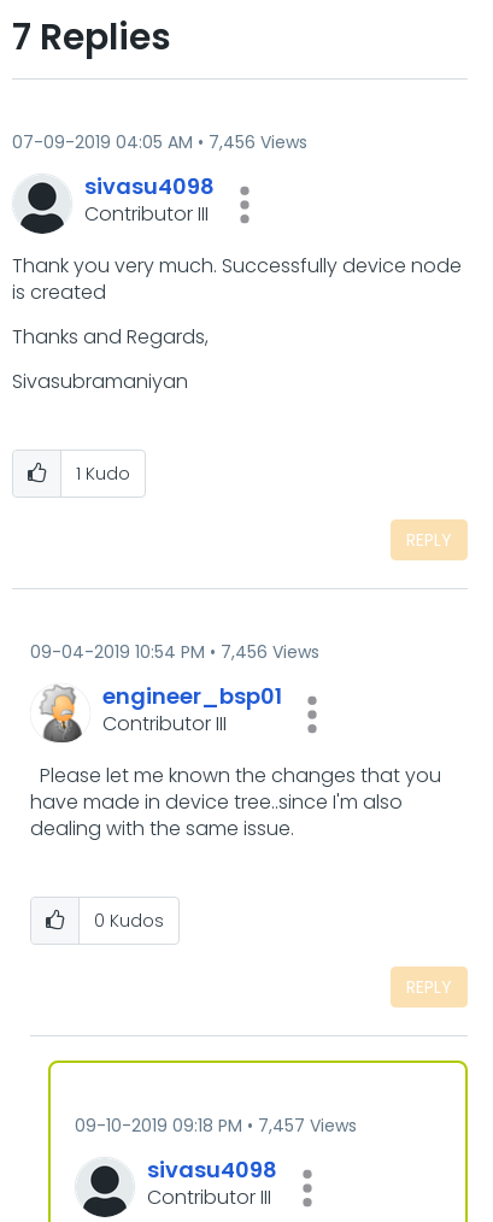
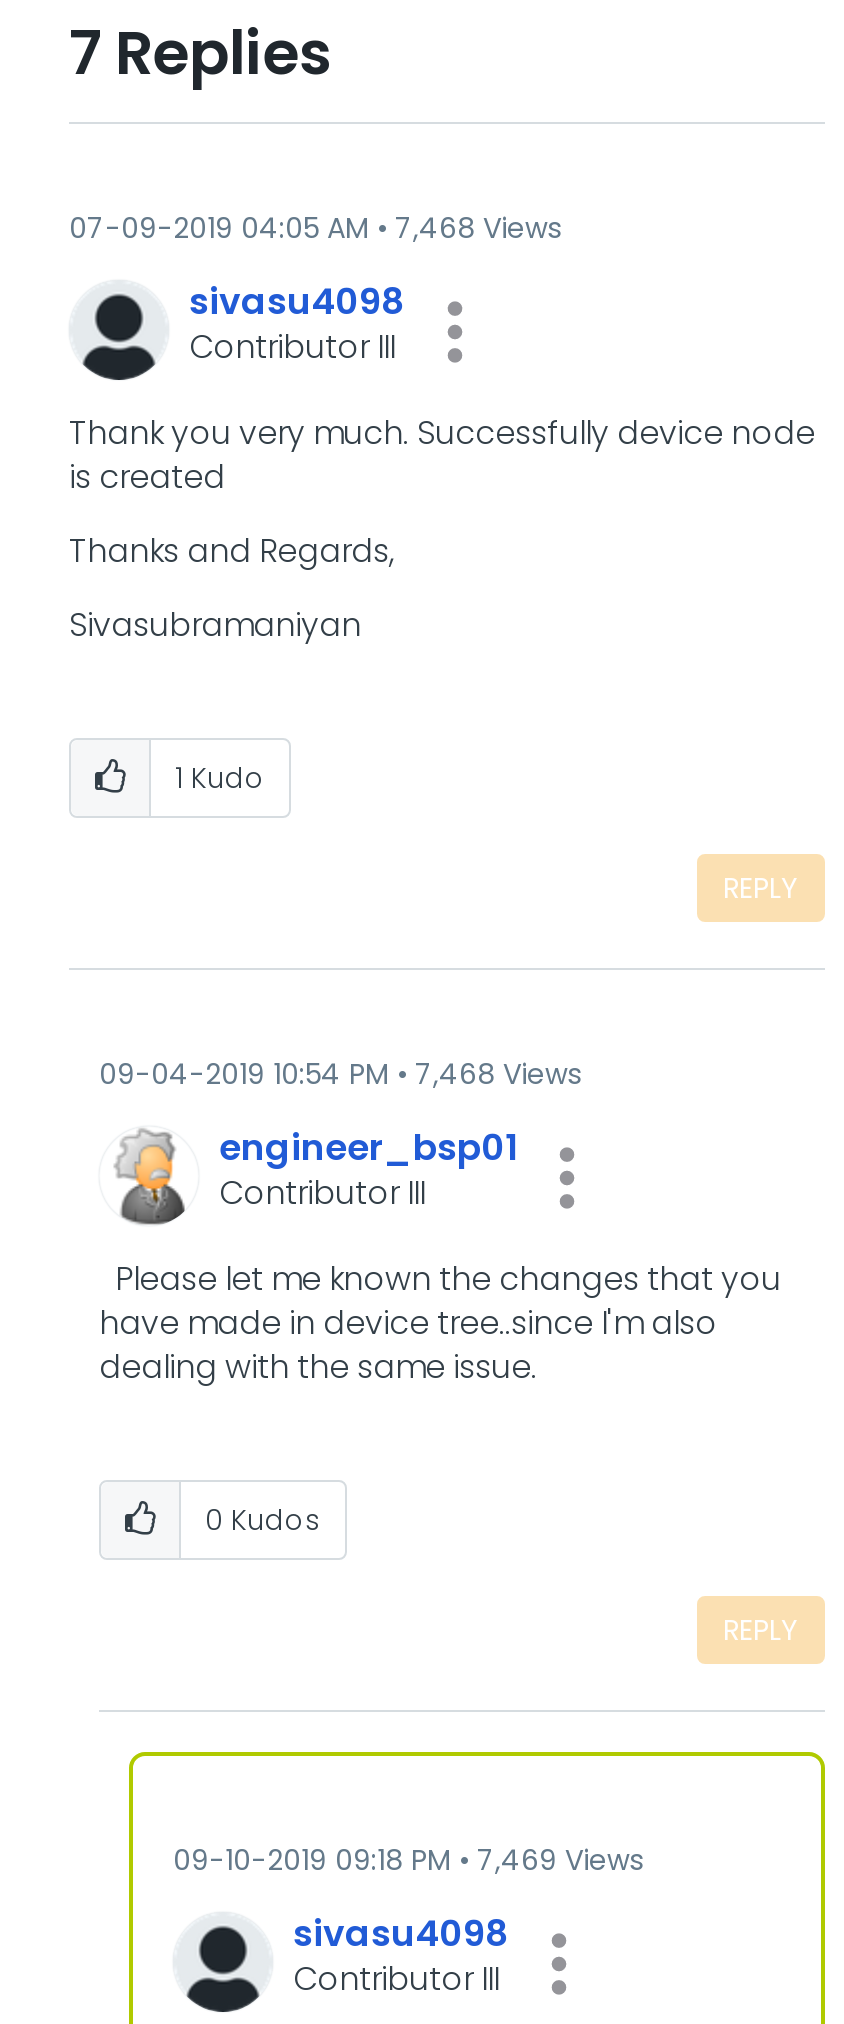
[12,130,307,154] 07-09-2019 04:05 AM 7,456 Views -> [69,208,561,248] 07-09-2019 04:05 AM 7,468 Views
[30,640,319,664] 09-04-2019 10:54 PM 7,456 Views -> [99,1054,581,1094] 09-04-2019 10:54 PM 7,468 Views
[75,1114,357,1138] 09-10-2019 09:18 PM 7,457 Views -> [173,1840,643,1880] 09-10-2019 09:18 PM 7,469 Views

